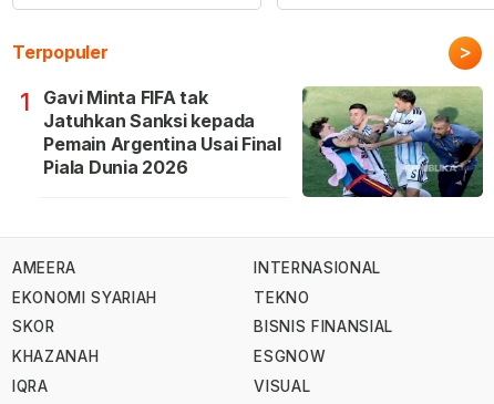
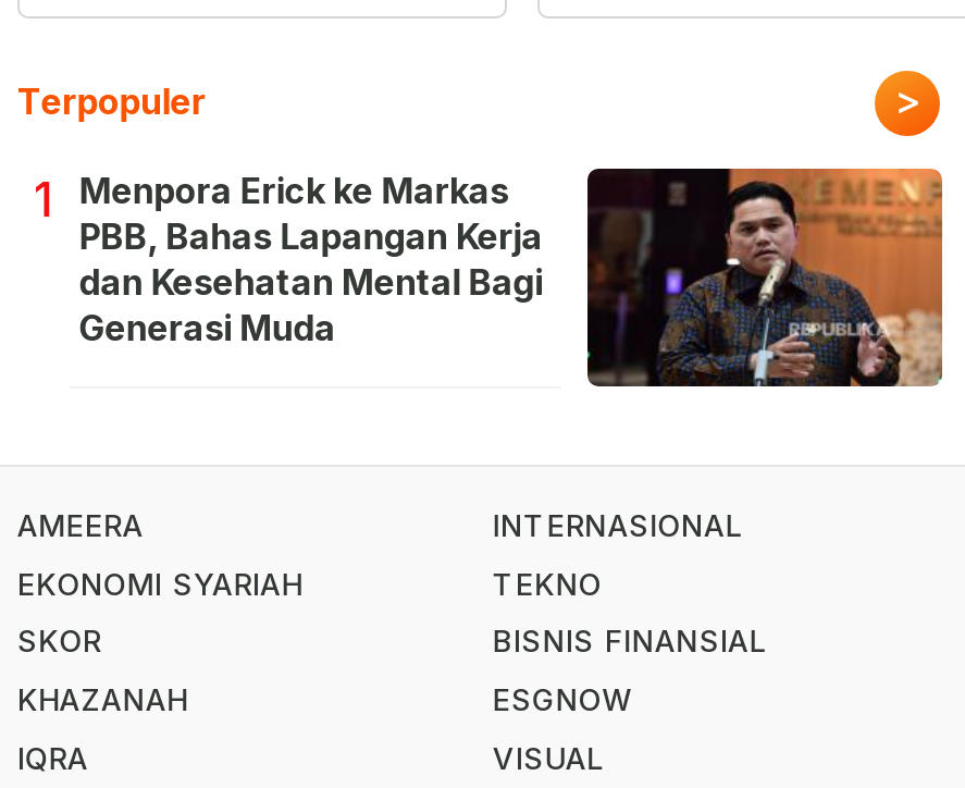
[44,86,484,198] [image] | Gavi Minta FIFA tak | Jatuhkan Sanksi kepada | Pemain Argentina Usai Final | Piala Dunia 2026 -> [79,167,944,389] [image] | Menpora Erick ke Markas | PBB, Bahas Lapangan Kerja | dan Kesehatan Mental Bagi | Generasi Muda

